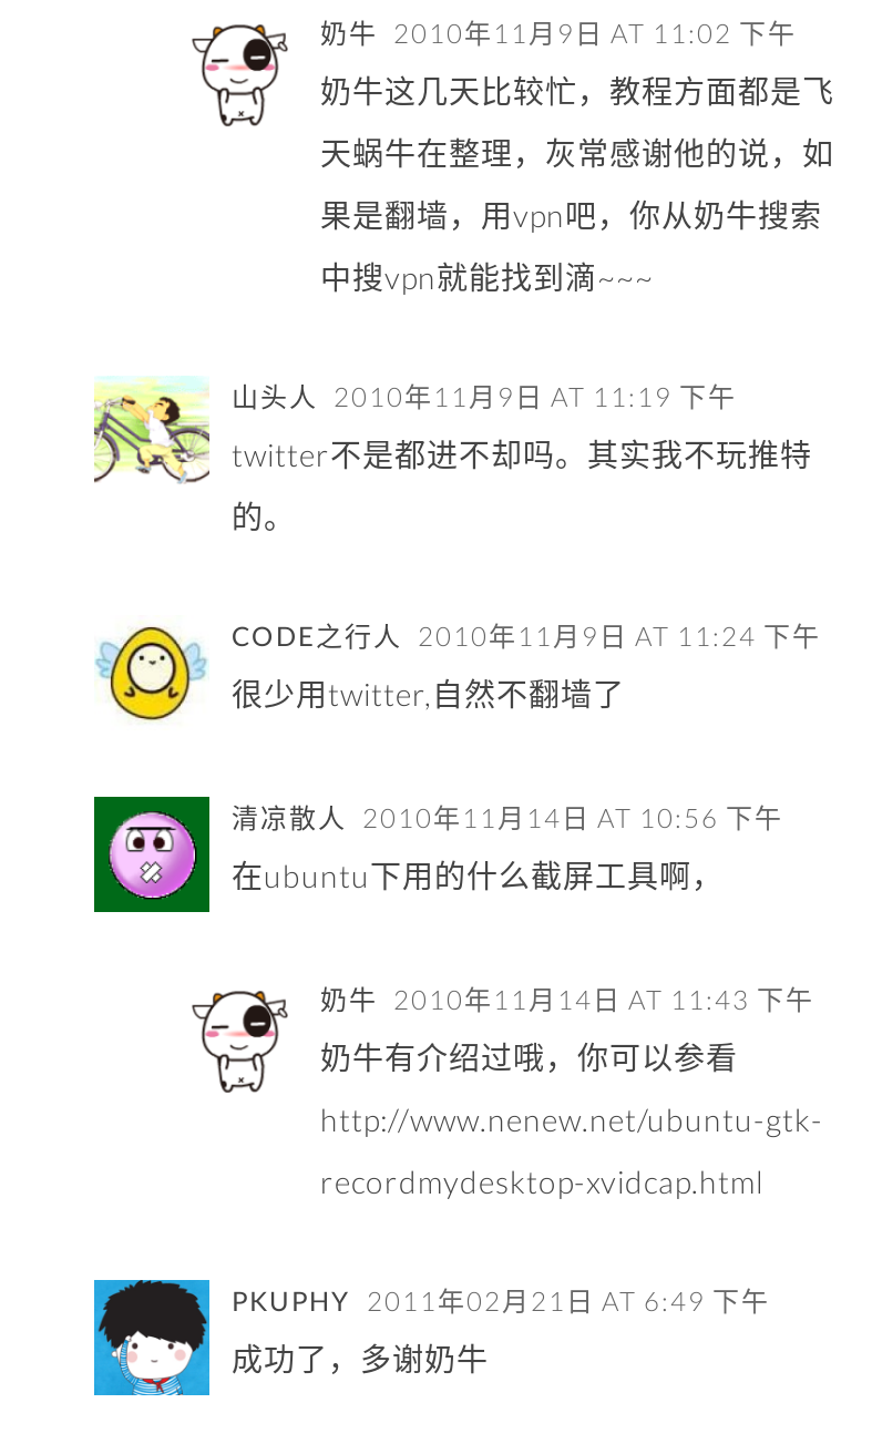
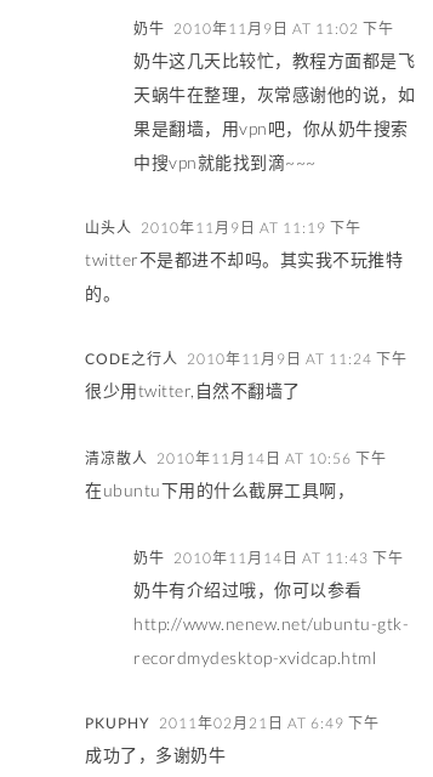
[189,23,289,127] [image] -> none
[92,378,212,484] [image] -> none
[94,624,209,724] [image] -> none
[92,795,212,914] [image] -> none
[189,990,289,1094] [image] -> none
[92,1278,212,1397] [image] -> none

